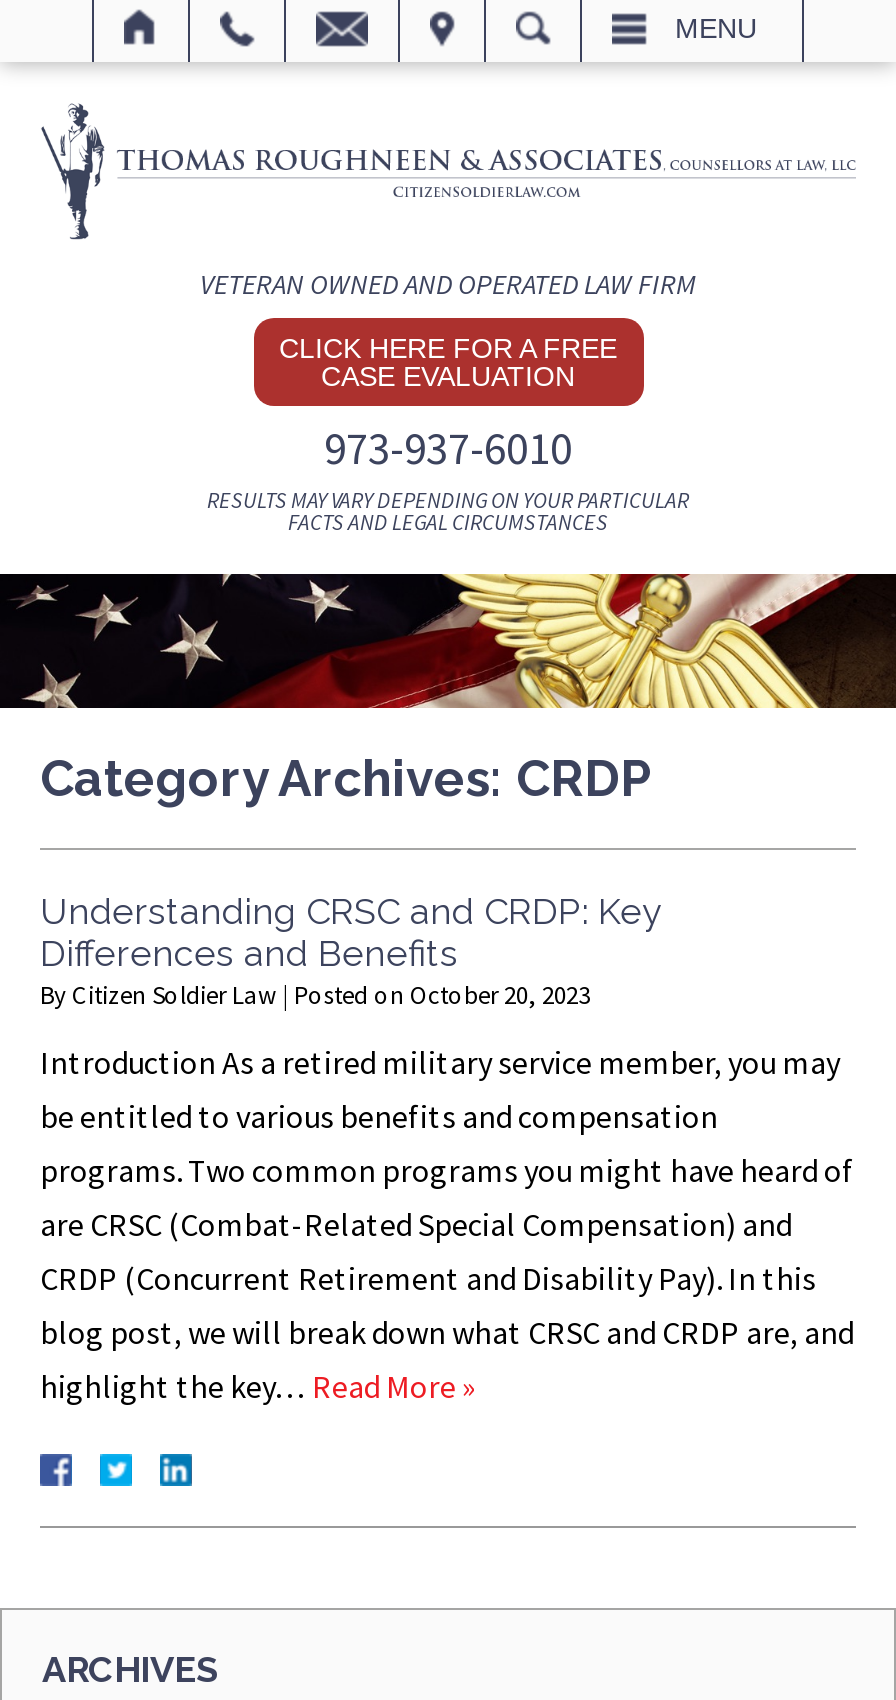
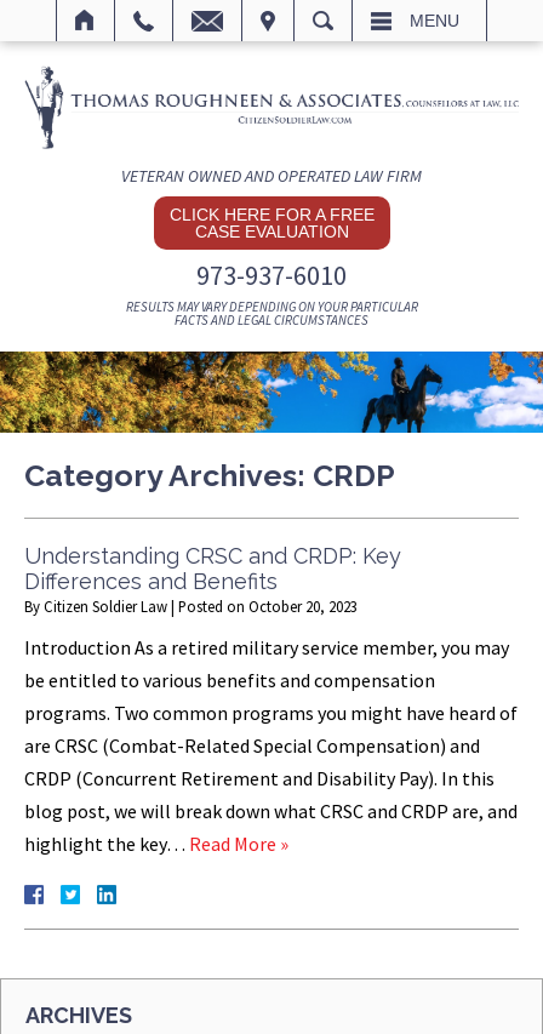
[6,572,890,710] [image] -> [4,350,539,434] [image]

